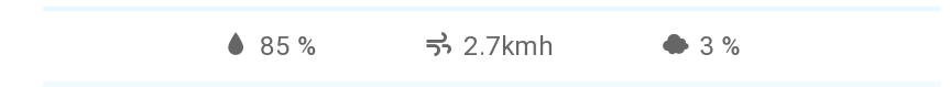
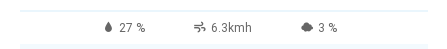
[260,31,553,62] 85 % | 2.7kmh -> [119,21,252,35] 27 % | 6.3kmh

